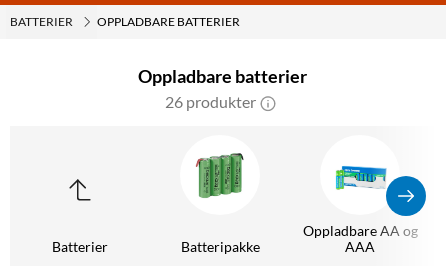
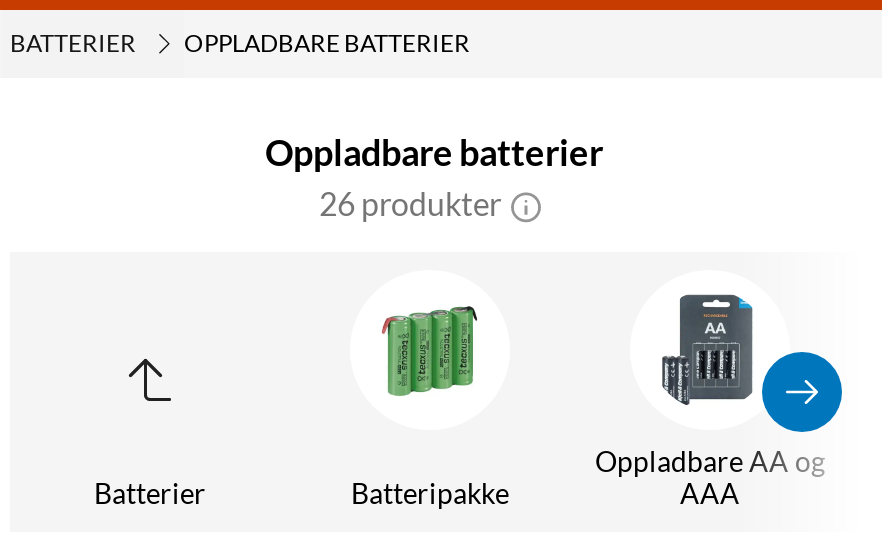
[335,147,387,202] [image] -> [660,292,762,406] [image]

